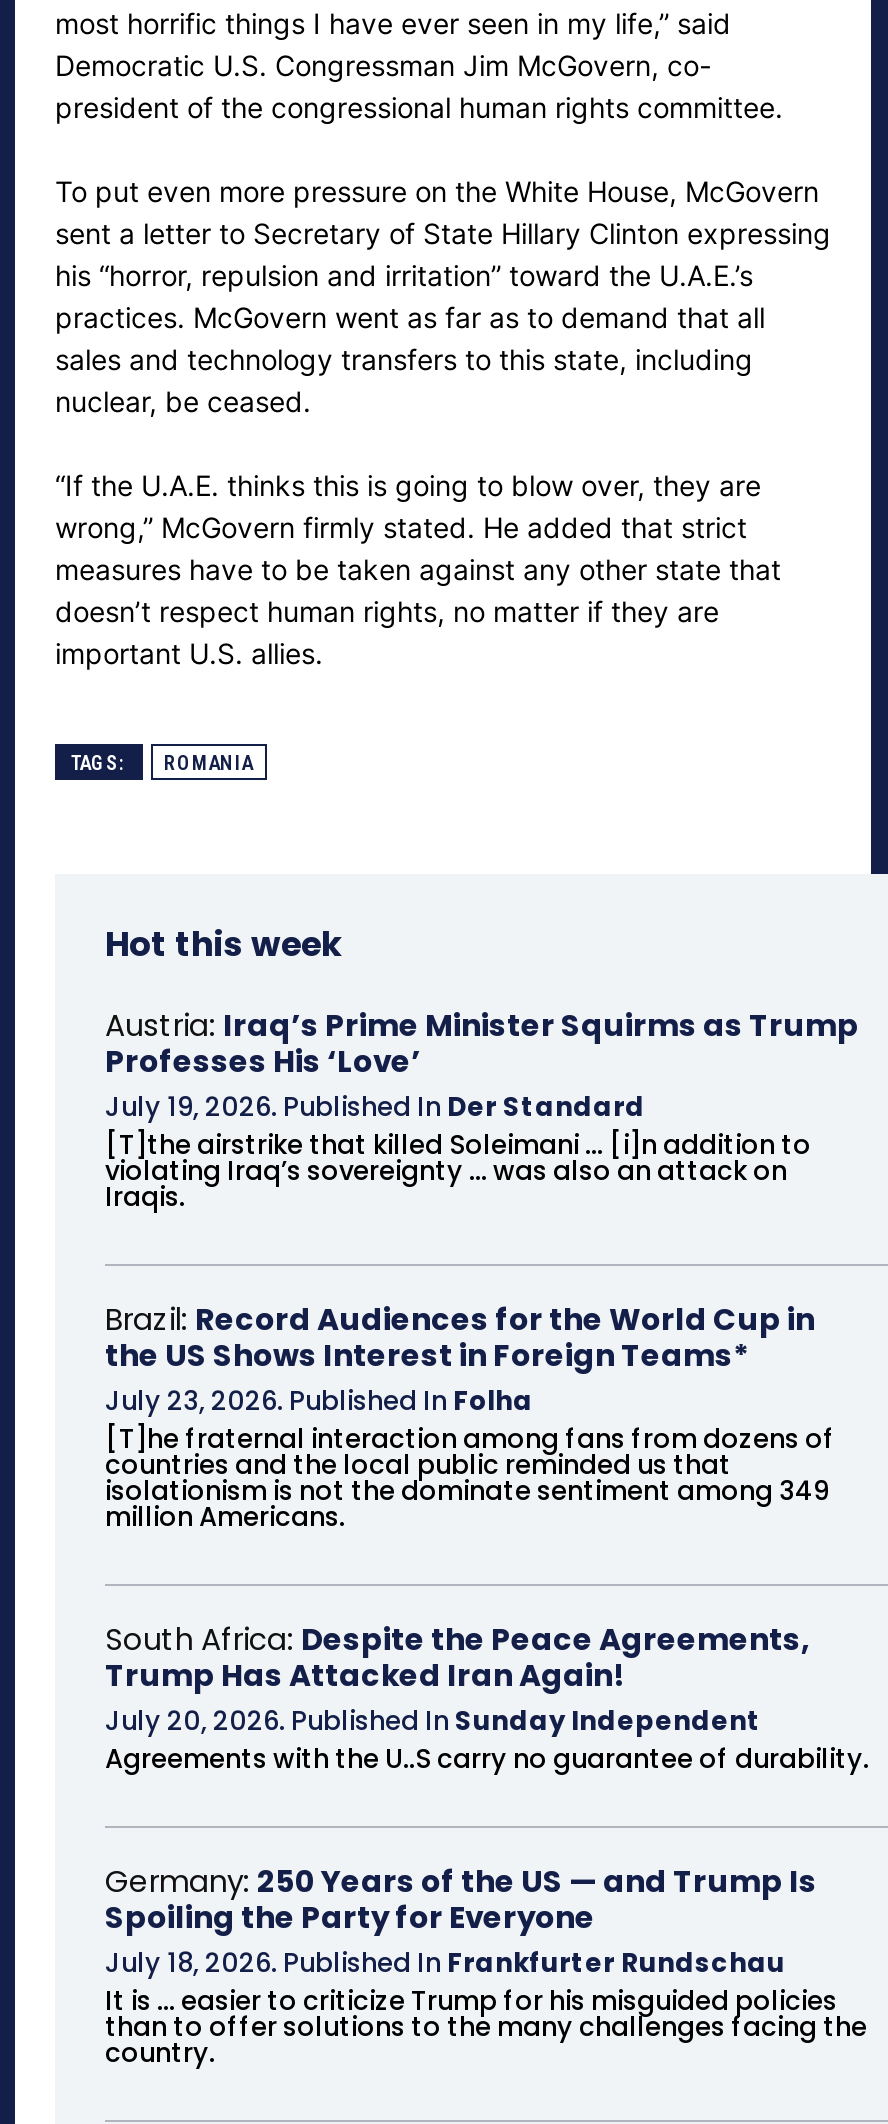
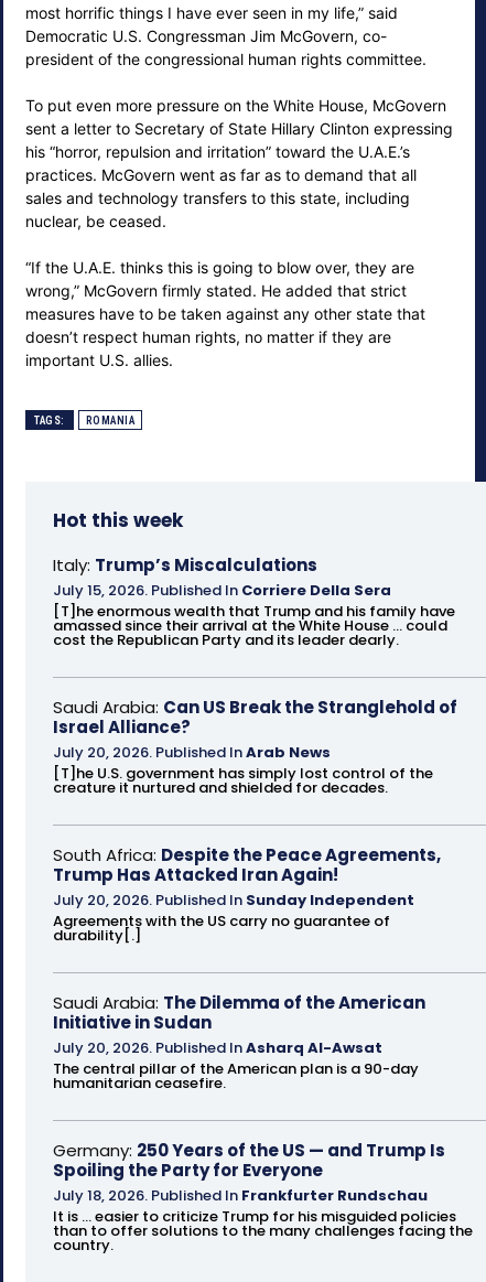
[105,1004,859,1216] Austria: Iraq’s Prime Minister Squirms as Trump | Professes His ‘Love’ | July 19, 2026. Published In Der Standard | [T]the airstrike that killed Soleimani ... [i]n addition to | violating Iraq’s sovereignty ... was also an attack on | Iraqis. -> [53,553,455,650] Italy: Trump’s Miscalculations | July 15, 2026. Published In Corriere Della Sera | [T]he enormous wealth that Trump and his family have | amassed since their arrival at the White House ... could | cost the Republican Party and its leader dearly.
[105,1298,835,1536] Brazil: Record Audiences for the World Cup in | the US Shows Interest in Foreign Teams* | July 23, 2026. Published In Folha | [T]he fraternal interaction among fans from dozens of | countries and the local public reminded us that | isolationism is not the dominate sentiment among 349 | million Americans. -> [53,696,457,798] Saudi Arabia: Can US Break the Stranglehold of | Israel Alliance? | July 20, 2026. Published InArab News | [T]he U.S. government has simply lost control of the | creature it nurtured and shielded for decades.
moved [105,1618,809,1740] -> [53,843,441,911]: South Africa: Despite the Peace Agreements, | Trump Has Attacked Iran Again! | July 20, 2026. Published In Sunday Independent
[105,1740,869,1778] Agreements with the U..S carry no guarantee of durability. -> [53,911,425,1094] Agreements with the US carry no guarantee of | durability[.] | Saudi Arabia: The Dilemma of the American | Initiative in Sudan | July 20, 2026. Published InAsharq Al-Awsat | The central pillar of the American plan is a 90-day | humanitarian ceasefire.

